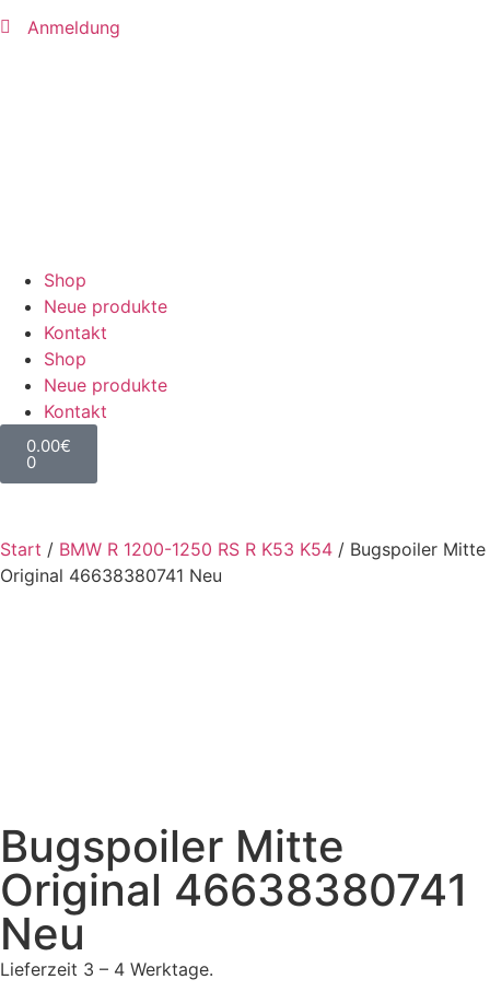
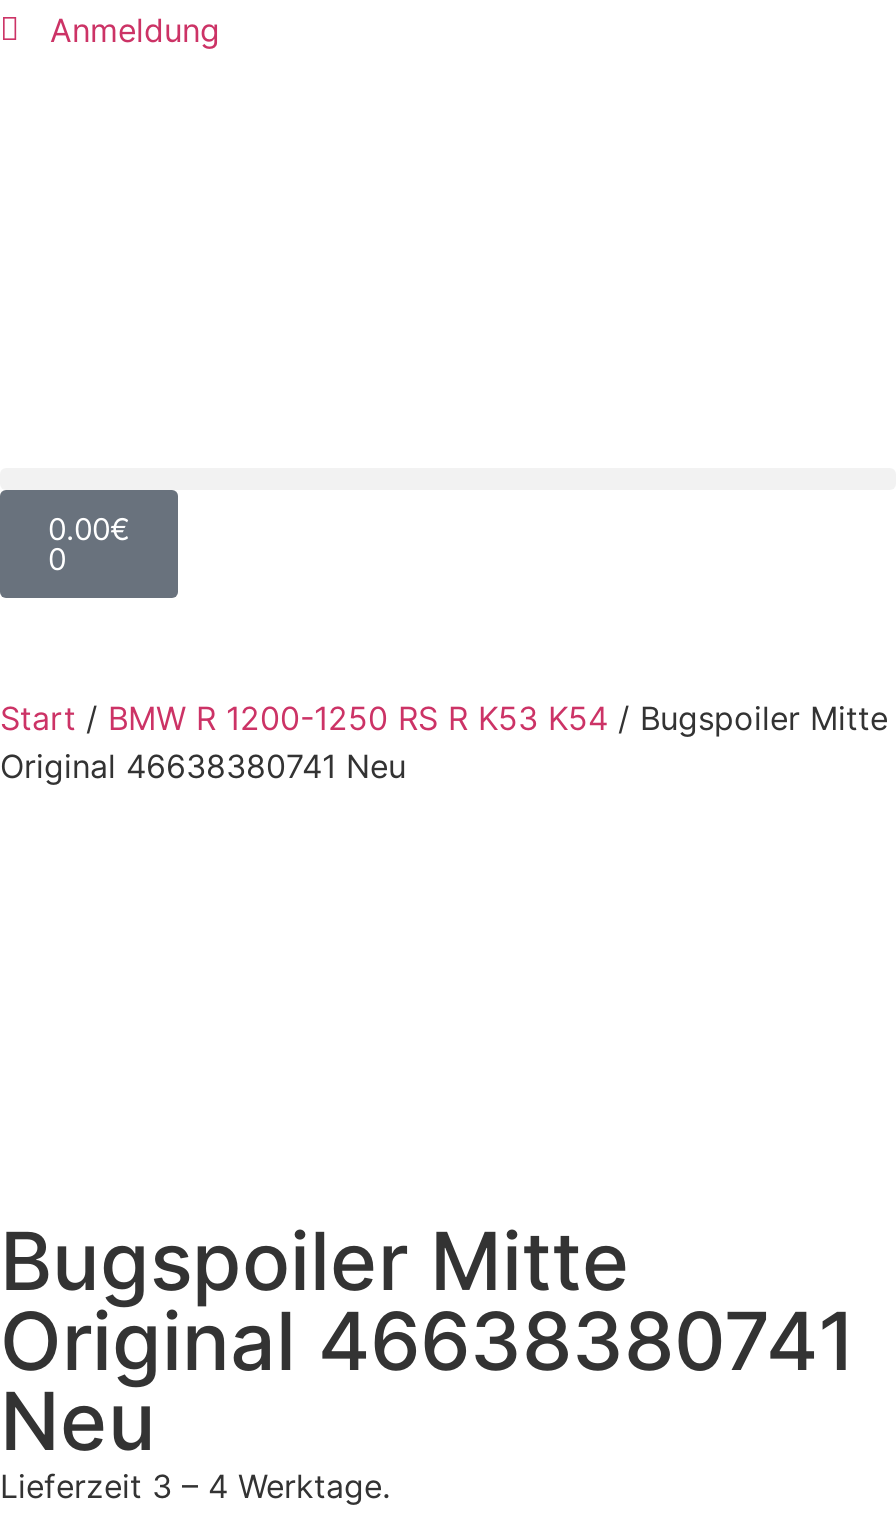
[44,269,167,422] Shop | Neue produkte | Kontakt | Shop | Neue produkte | Kontakt -> none

